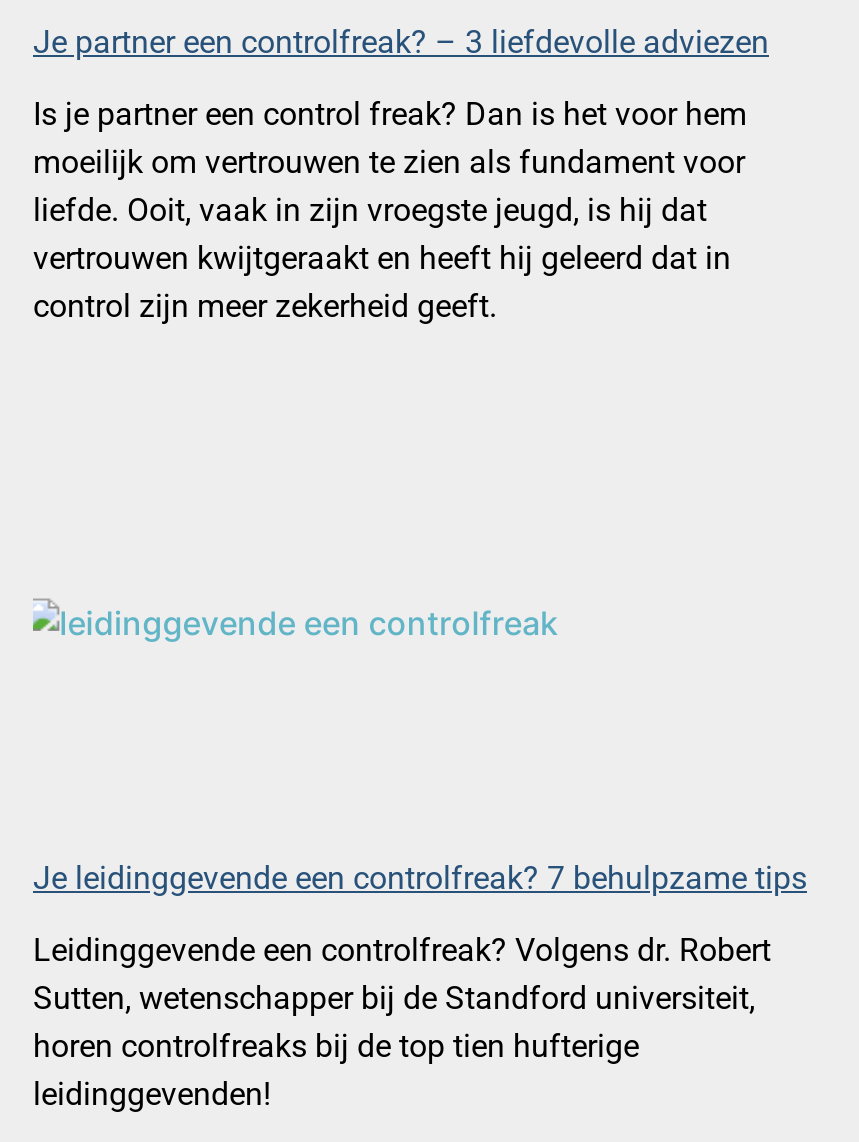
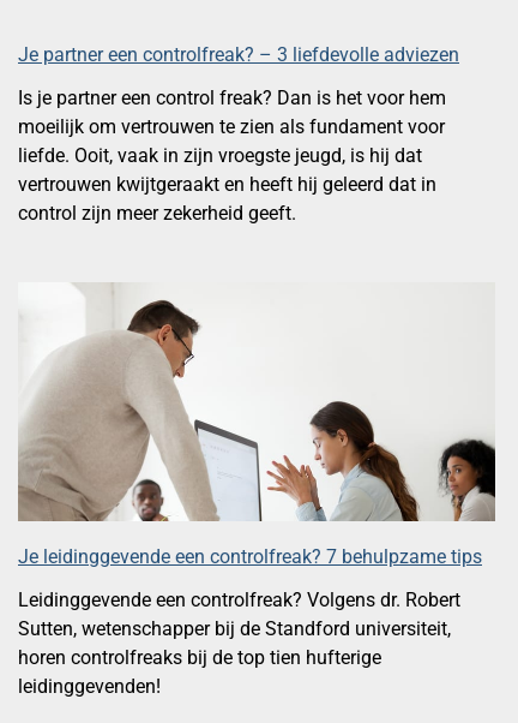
none -> [17,282,496,522] [image]

